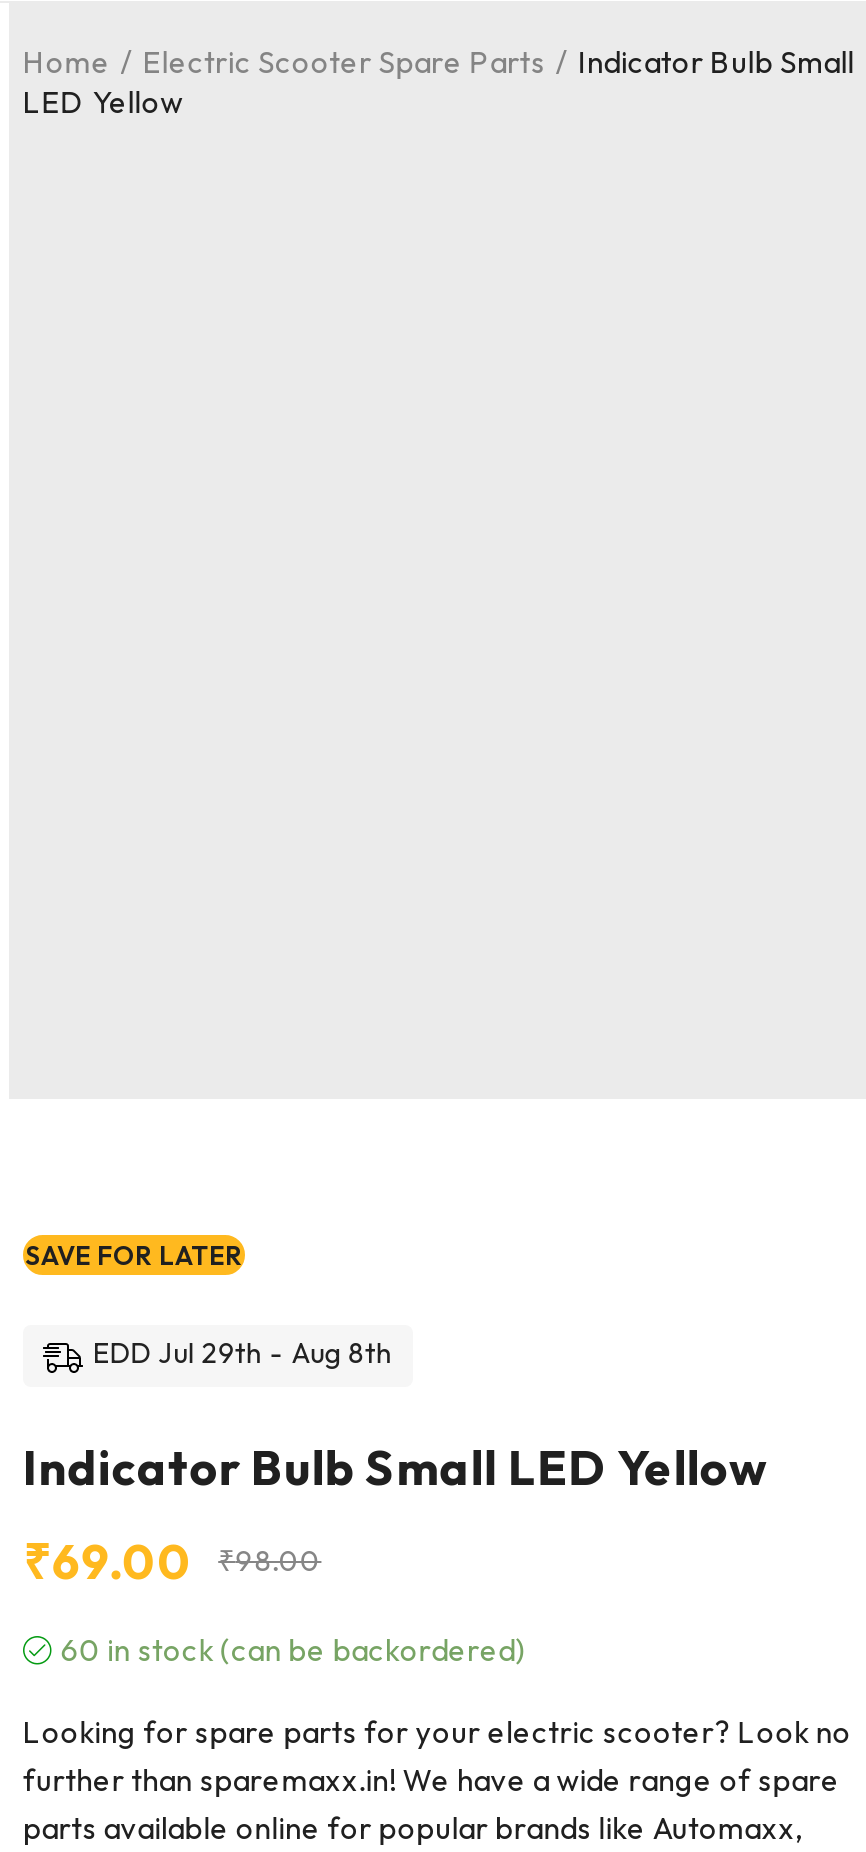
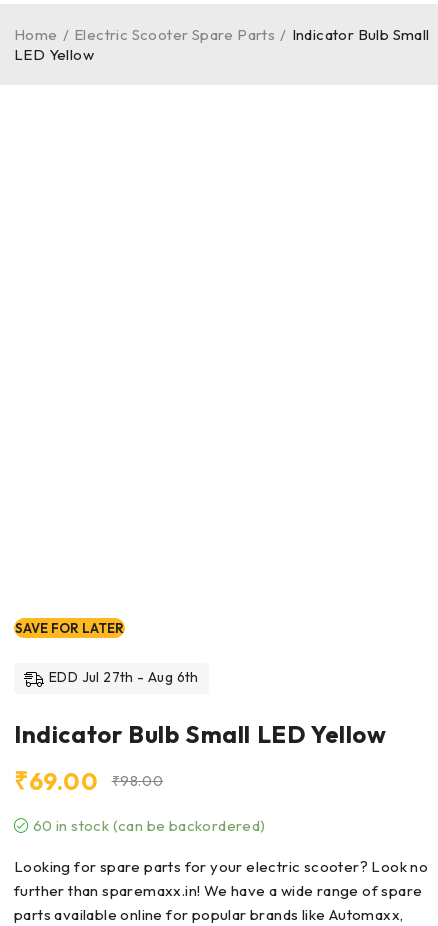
[93,1336,393,1372] EDD Jul 29th - Aug 8th -> [49,668,199,686] EDD Jul 27th - Aug 6th

